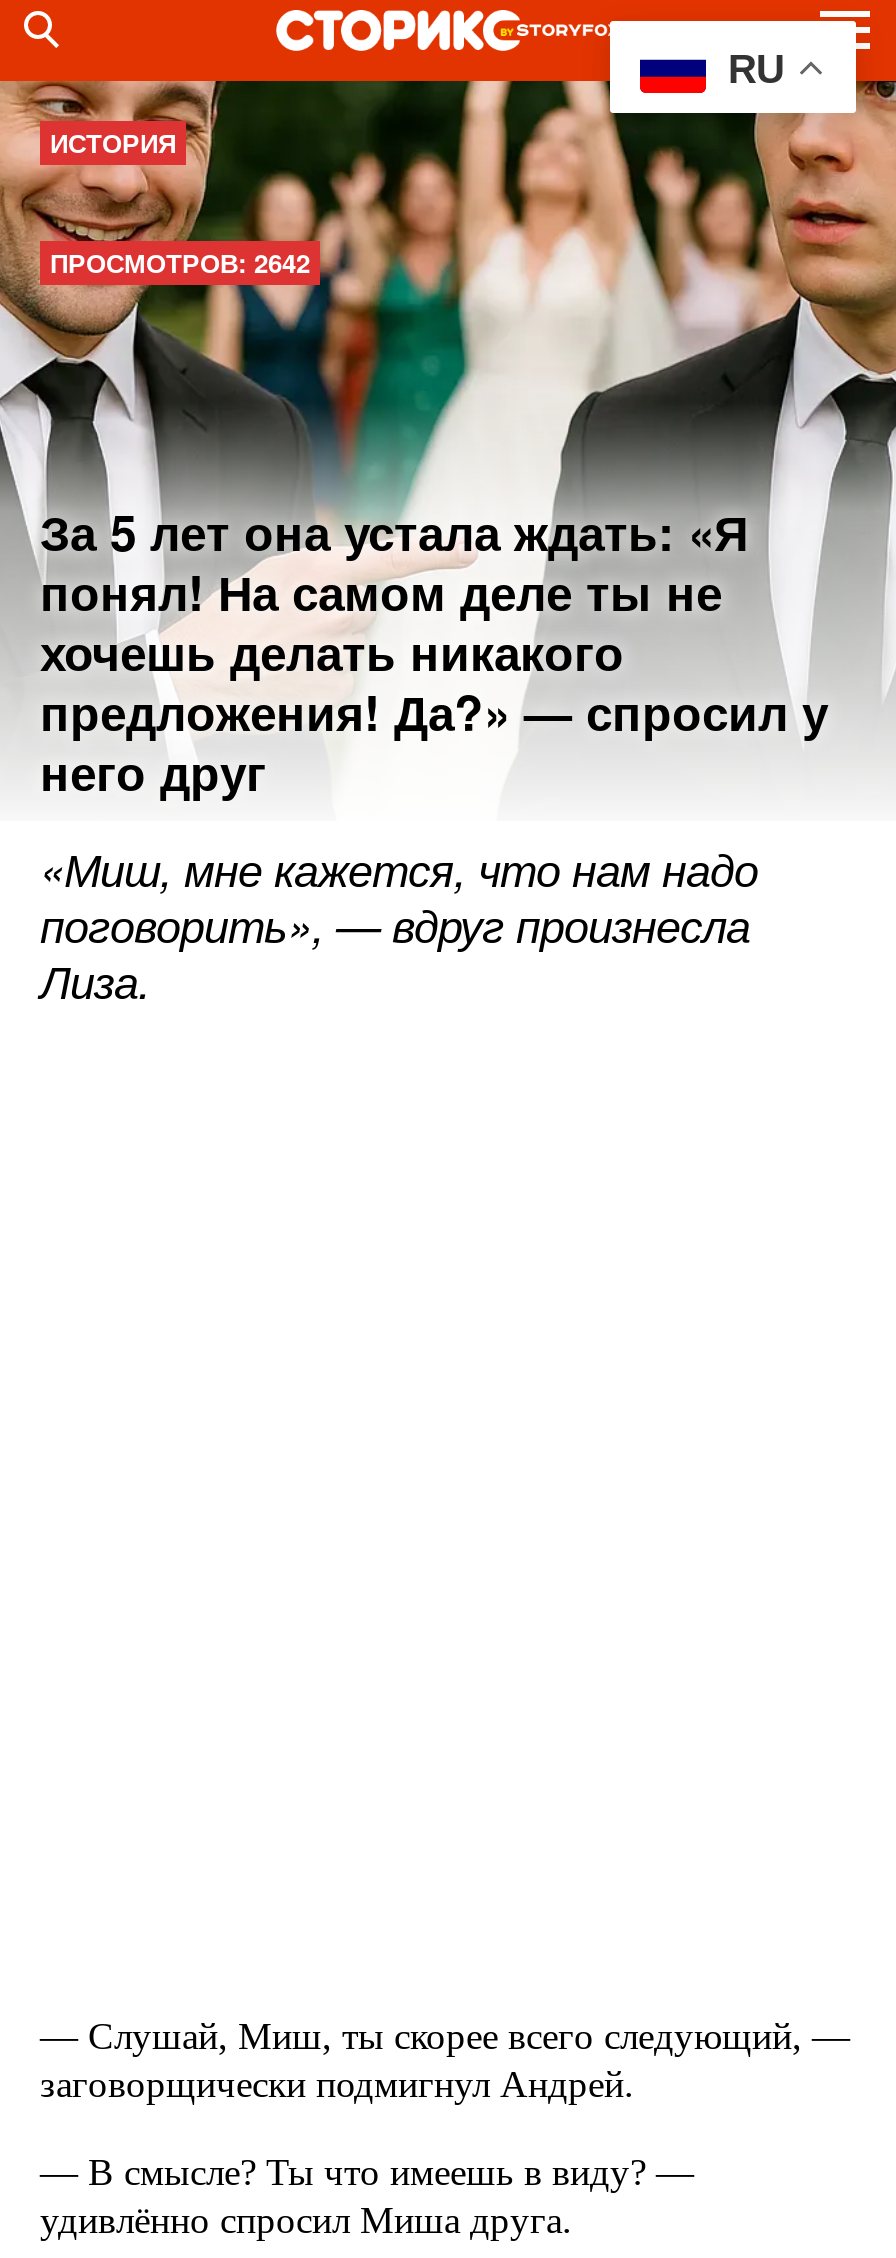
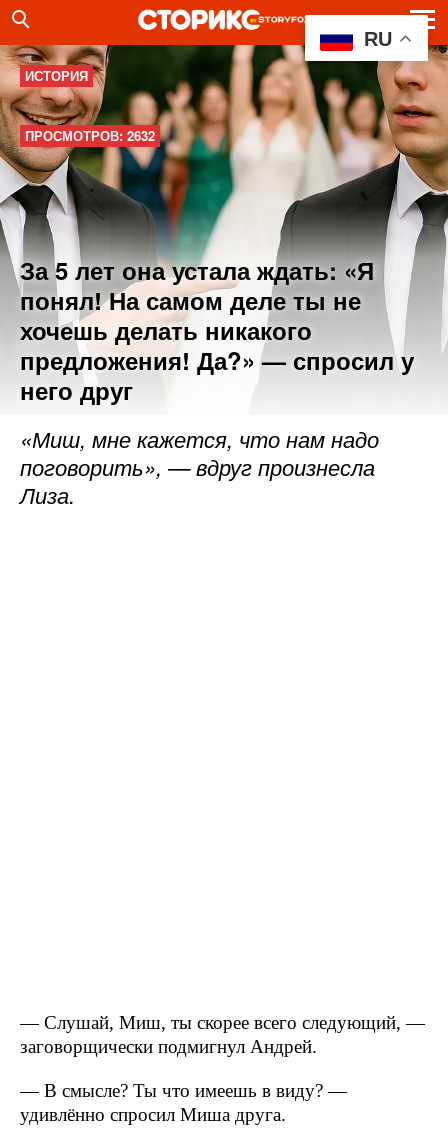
[50,243,310,281] ПРОСМОТРОВ: 2642 -> [25,126,155,145] ПРОСМОТРОВ: 2632

